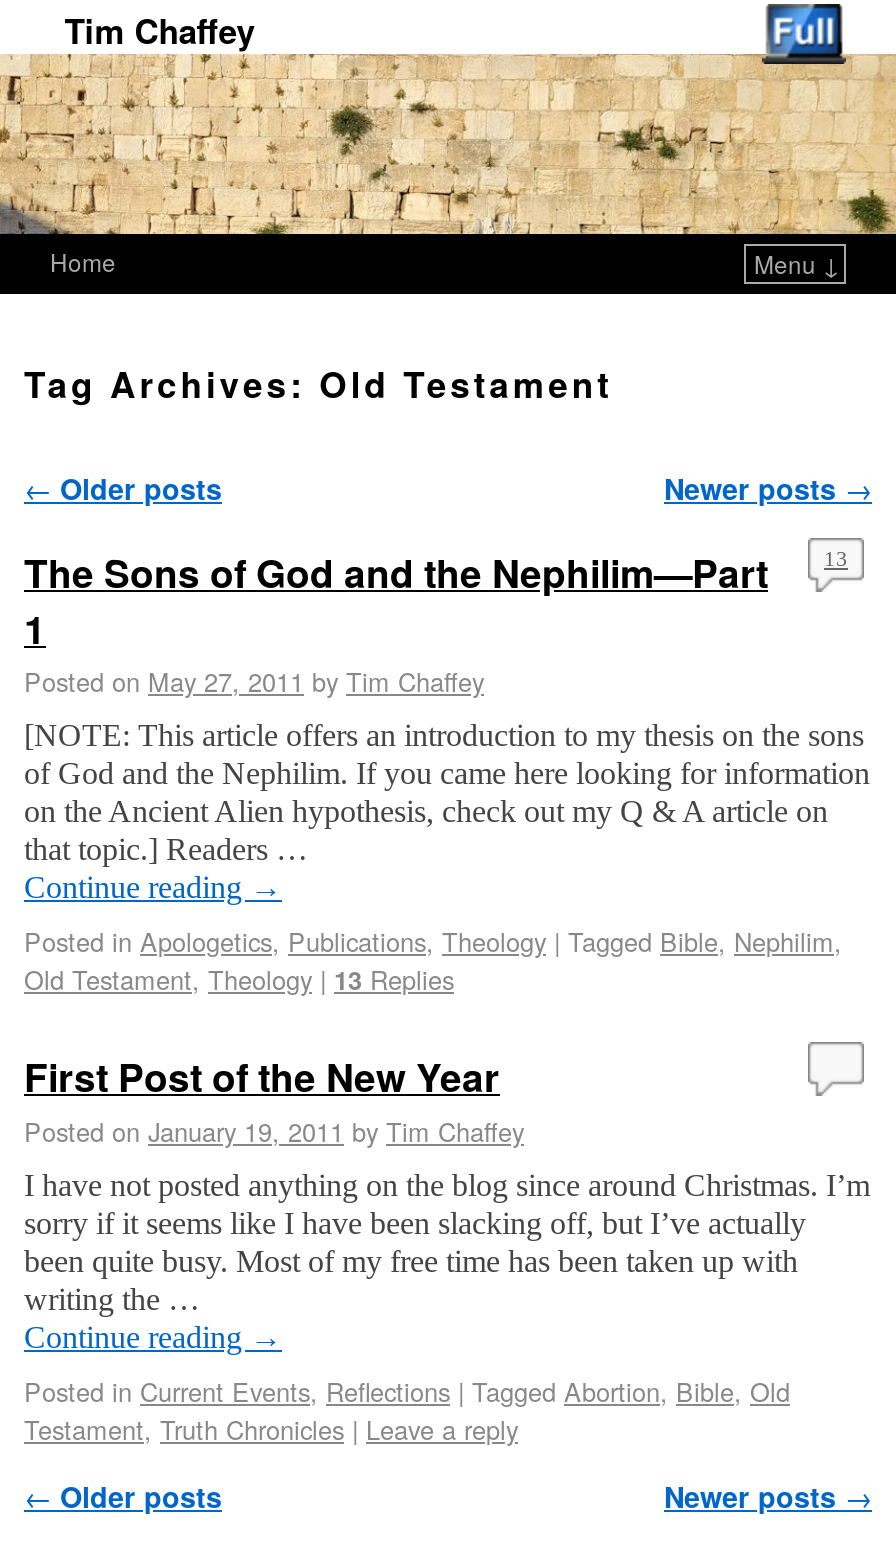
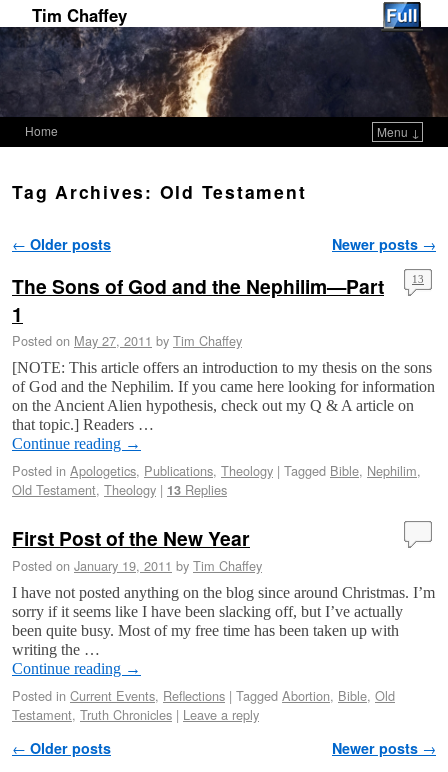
[6,52,890,236] [image] -> [3,26,445,117] [image]

